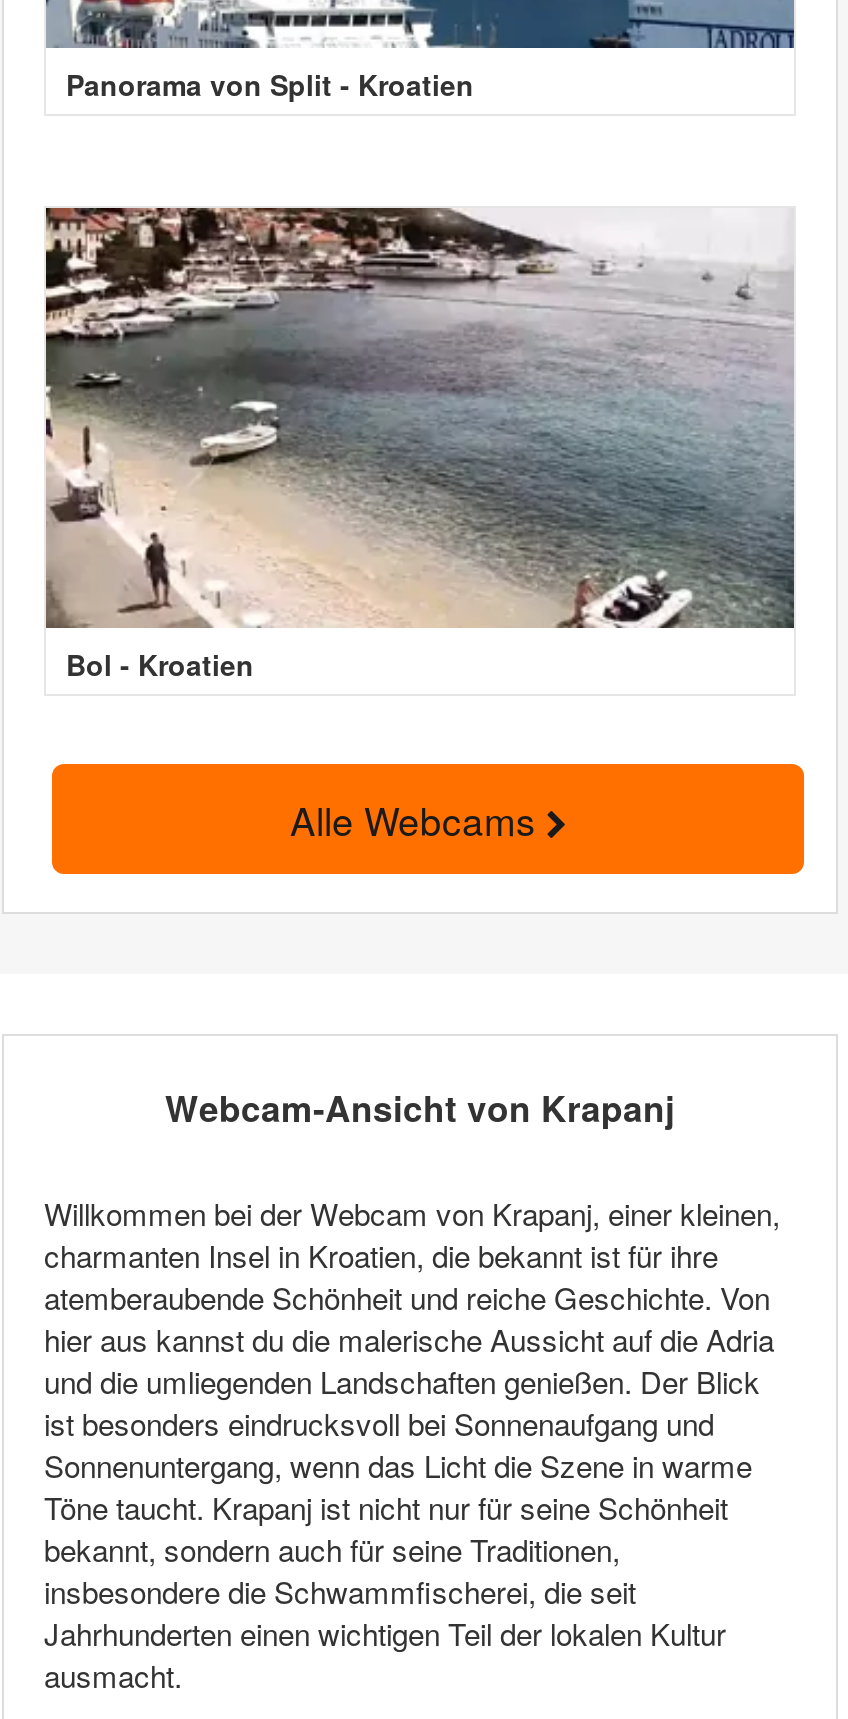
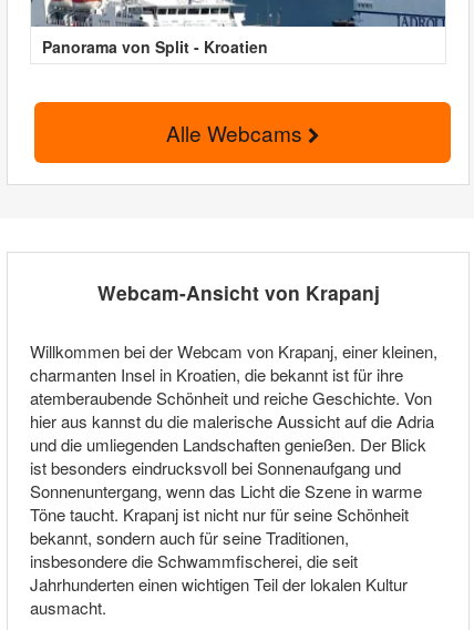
[44,184,794,683] [image] | Bol - Kroatien -> none

